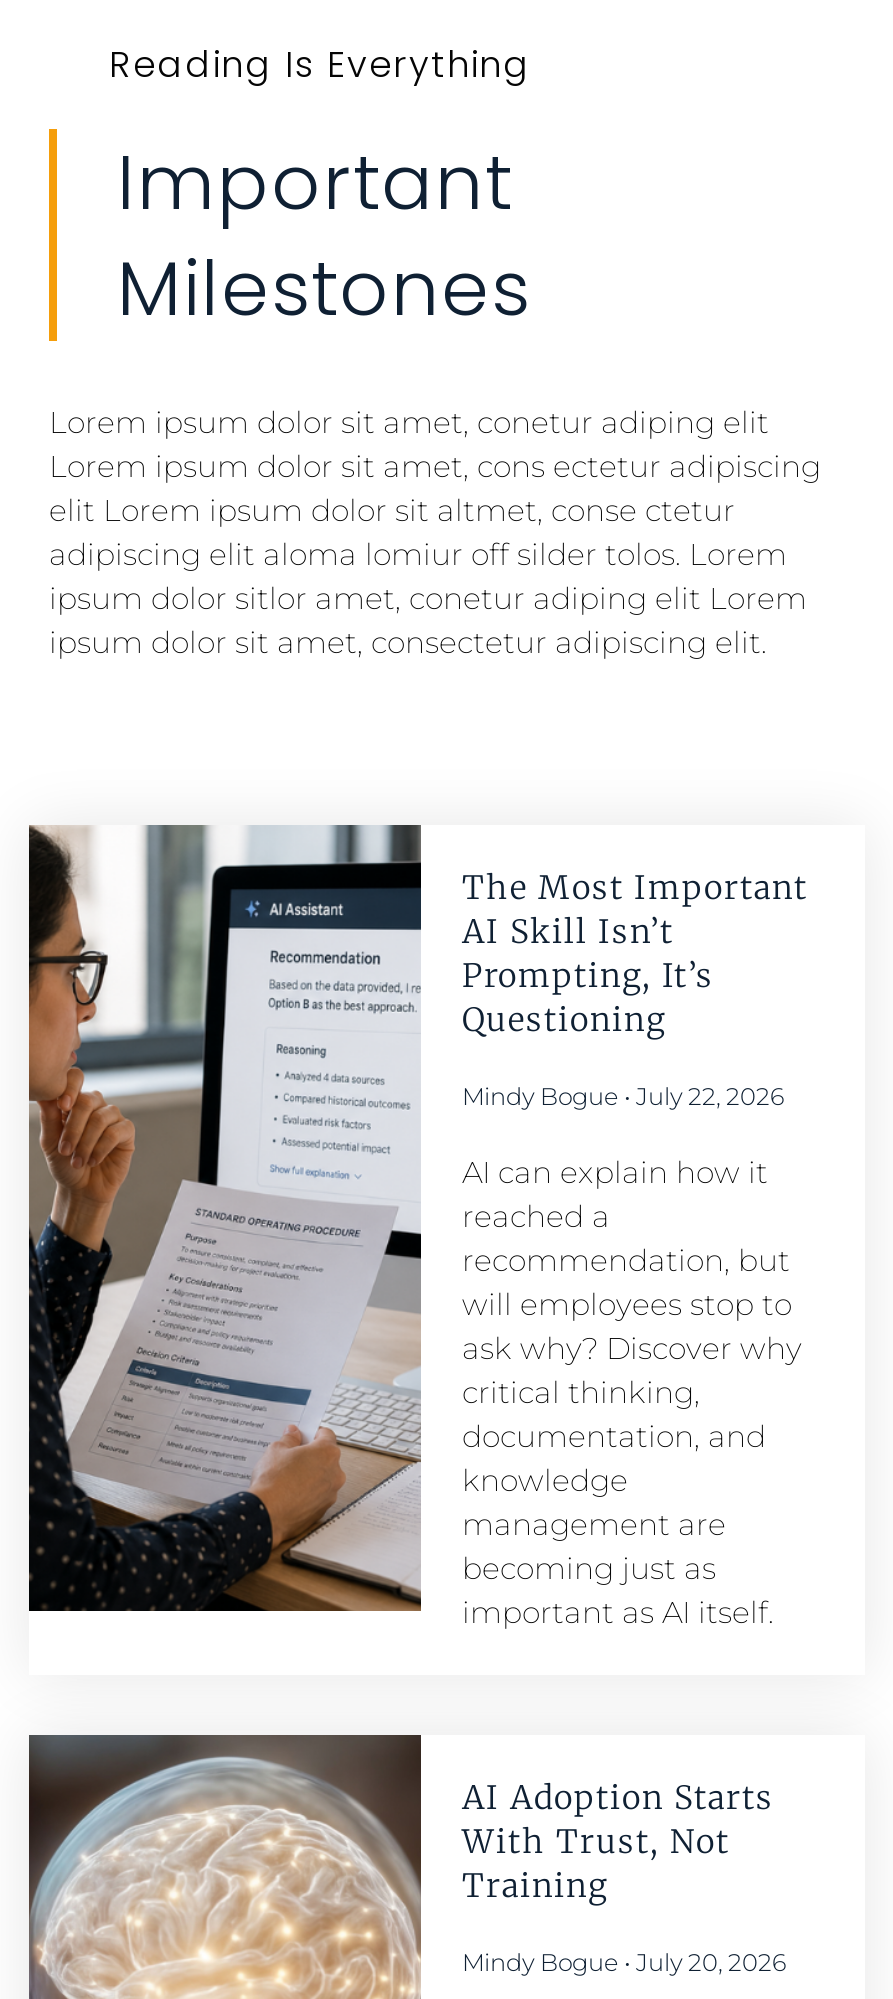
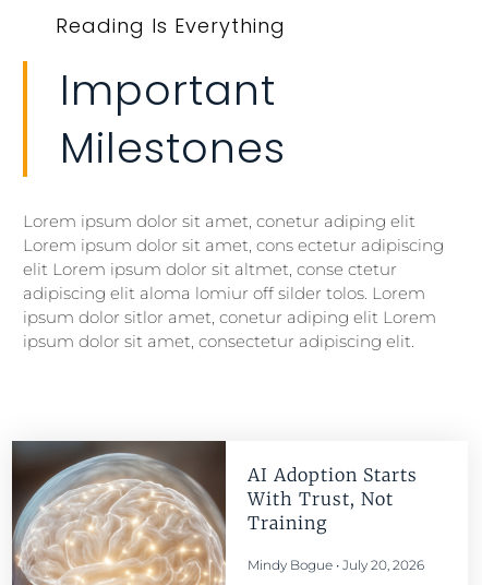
[29,825,808,1631] [image] | The Most Important | AI Skill Isn’t | Prompting, It’s | Questioning | Mindy Bogue July 22, 2026 | AI can explain how it | reached a | recommendation, but | will employees stop to | ask why? Discover why | critical thinking, | documentation, and | knowledge | management are | becoming just as | important as AI itself. -> none

